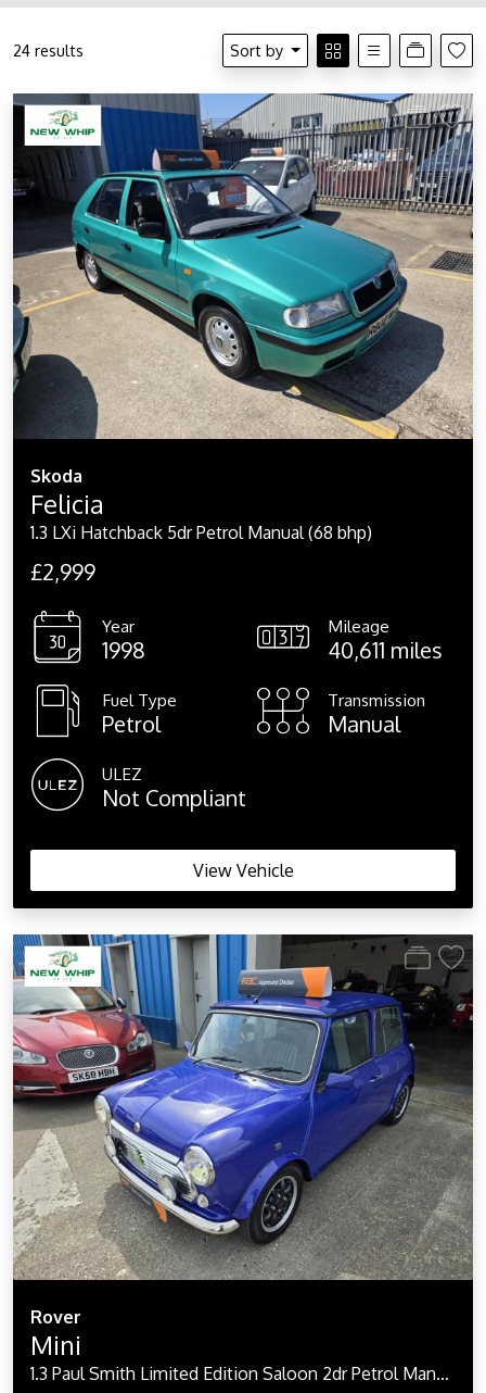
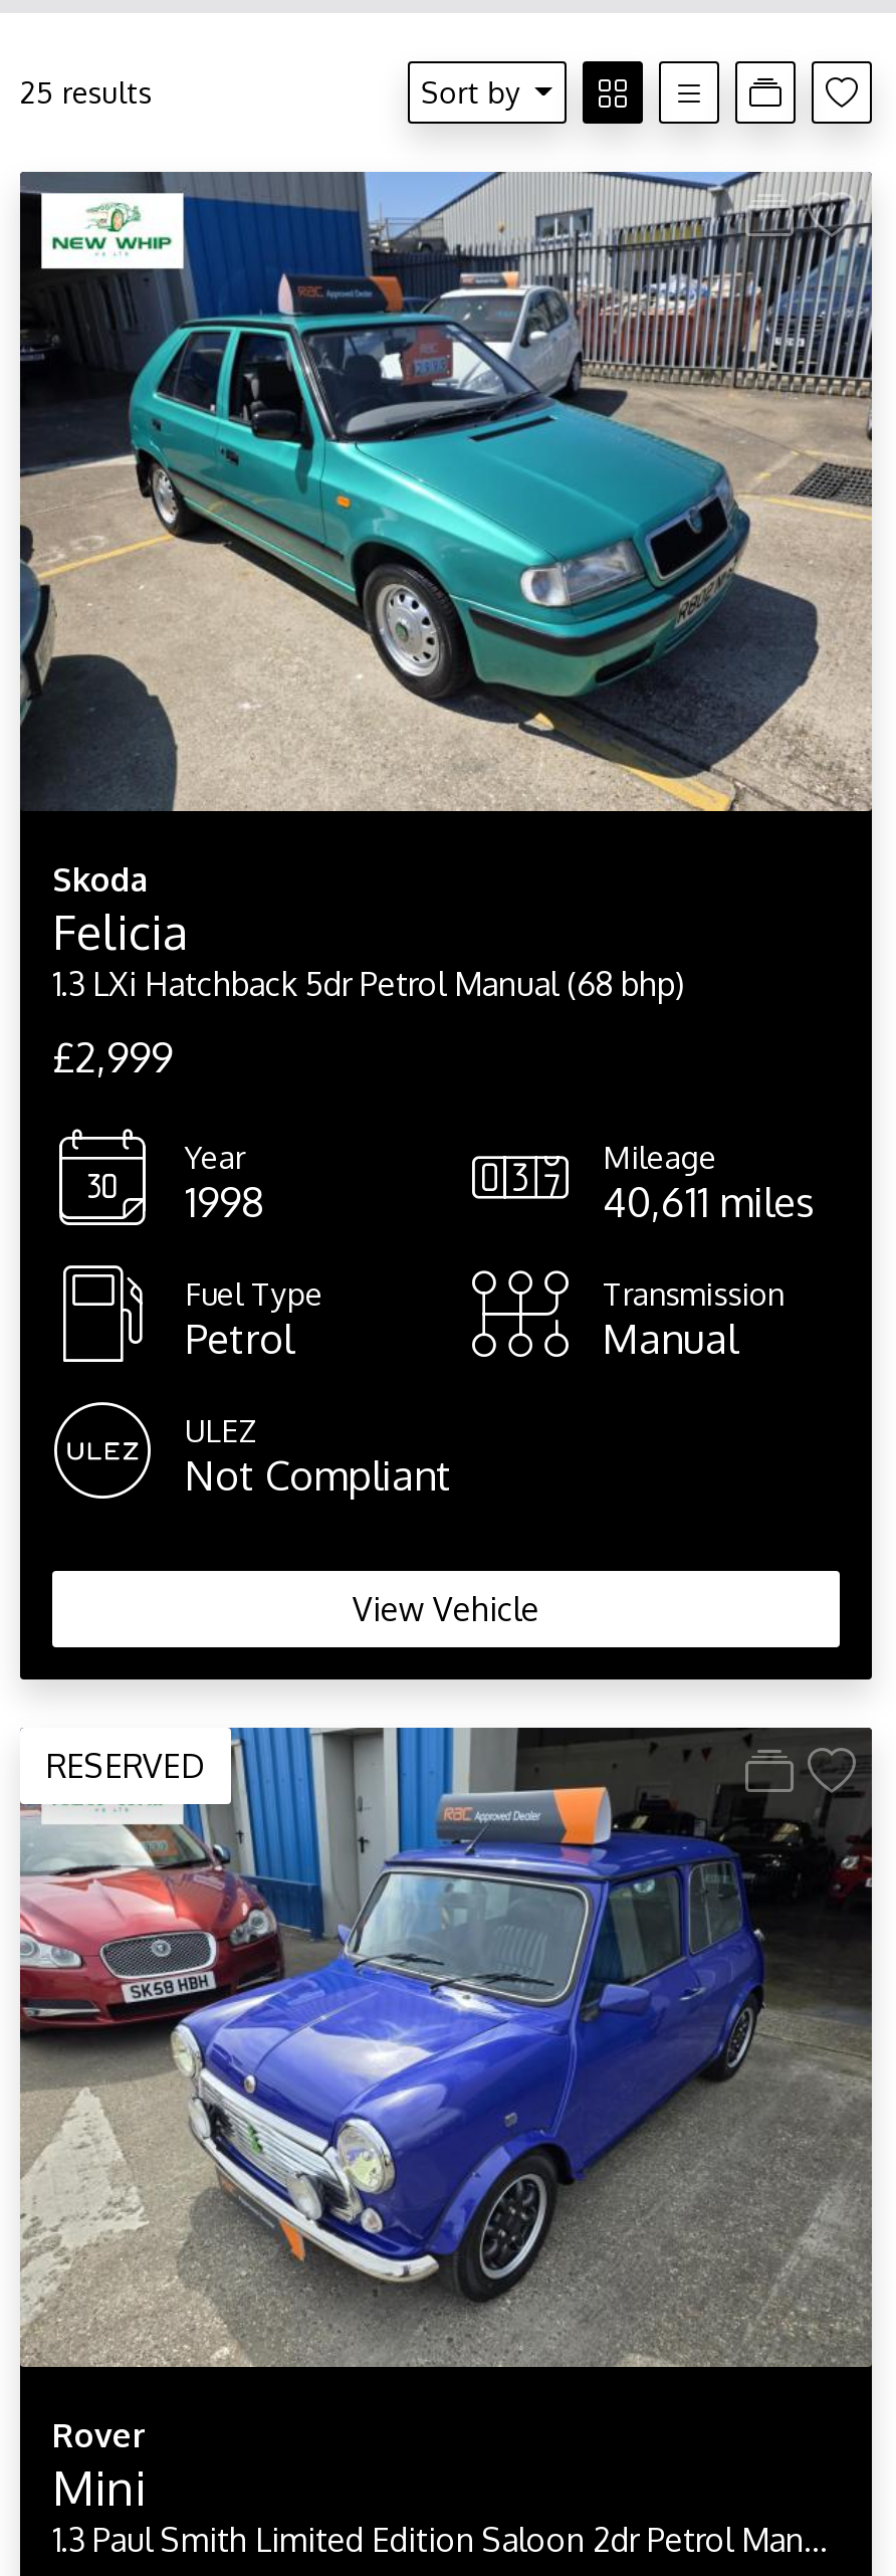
[13,40,84,60] 24 results -> [20,73,153,109] 25 results
none -> [46,1745,205,1786] RESERVED

